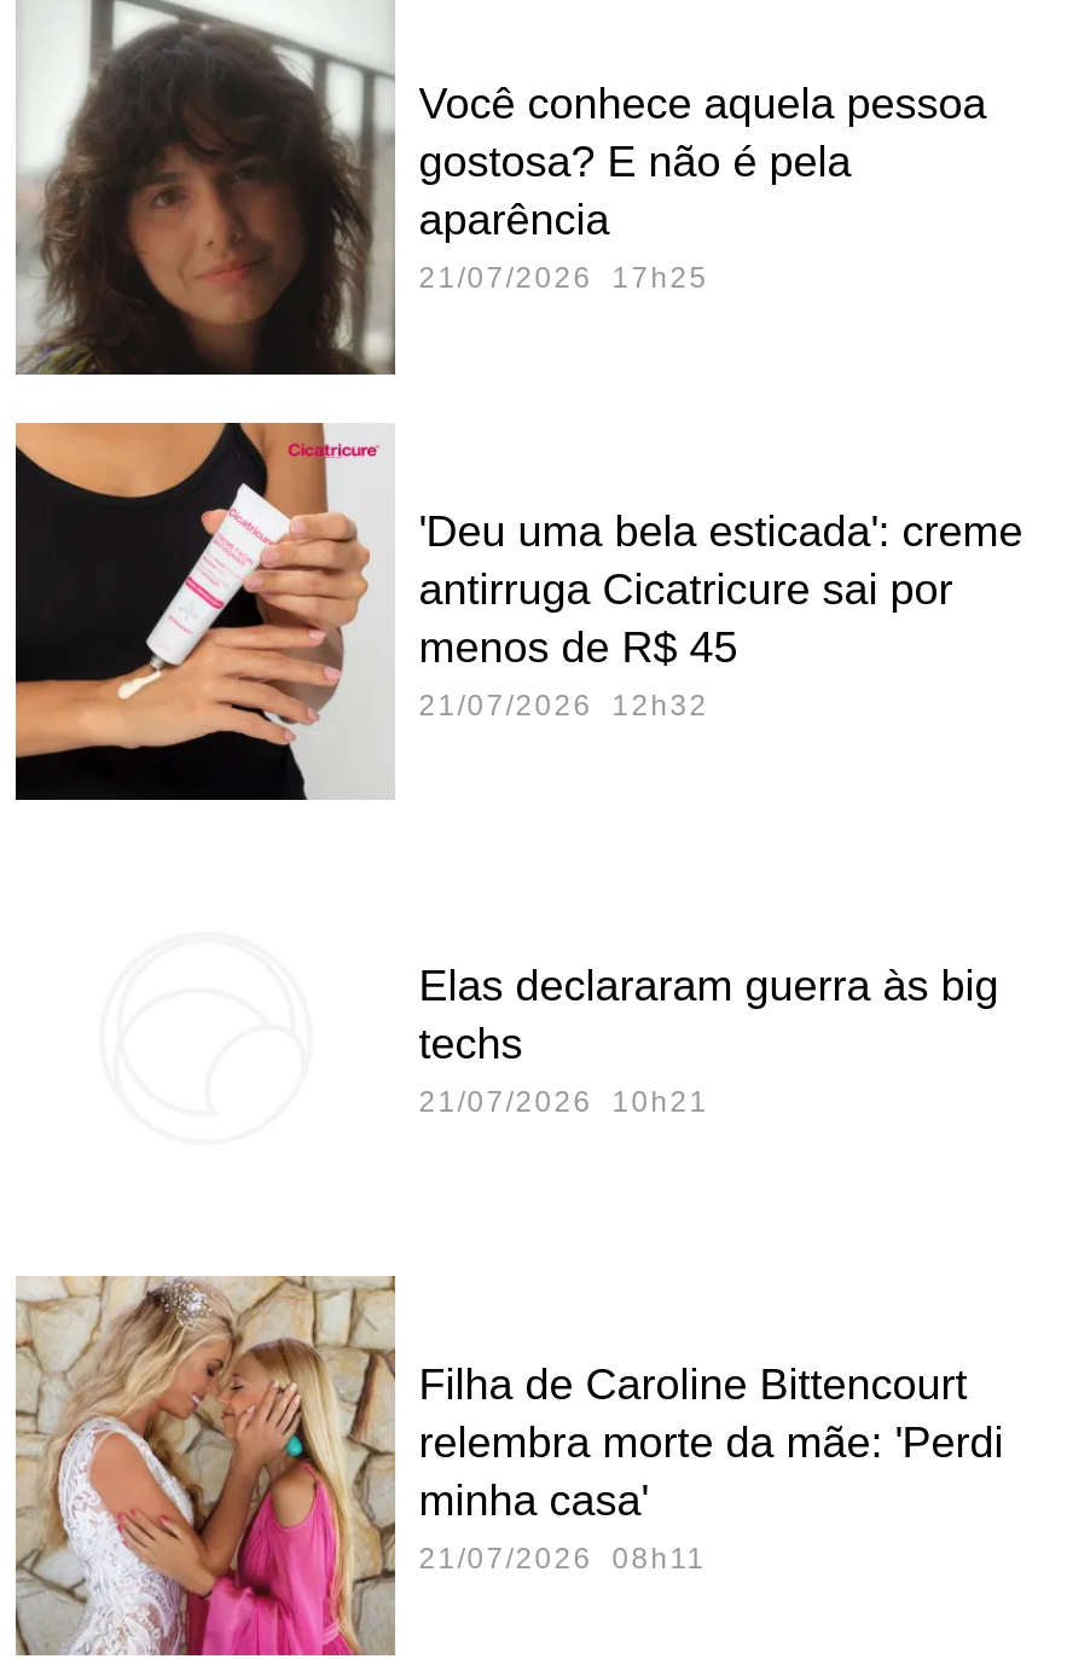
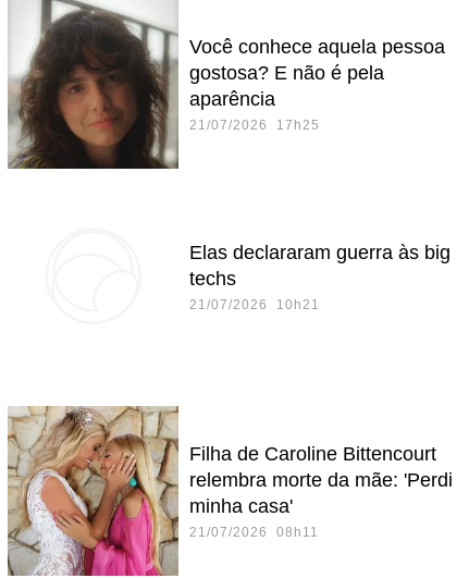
[13,420,1023,802] [image] | 'Deu uma bela esticada': creme | antirruga Cicatricure sai por | menos de R$ 45 | 21/07/2026 12h32 -> none
moved [419,963,999,1120] -> [189,241,450,312]: Elas declararam guerra às big | techs | 21/07/2026 10h21

